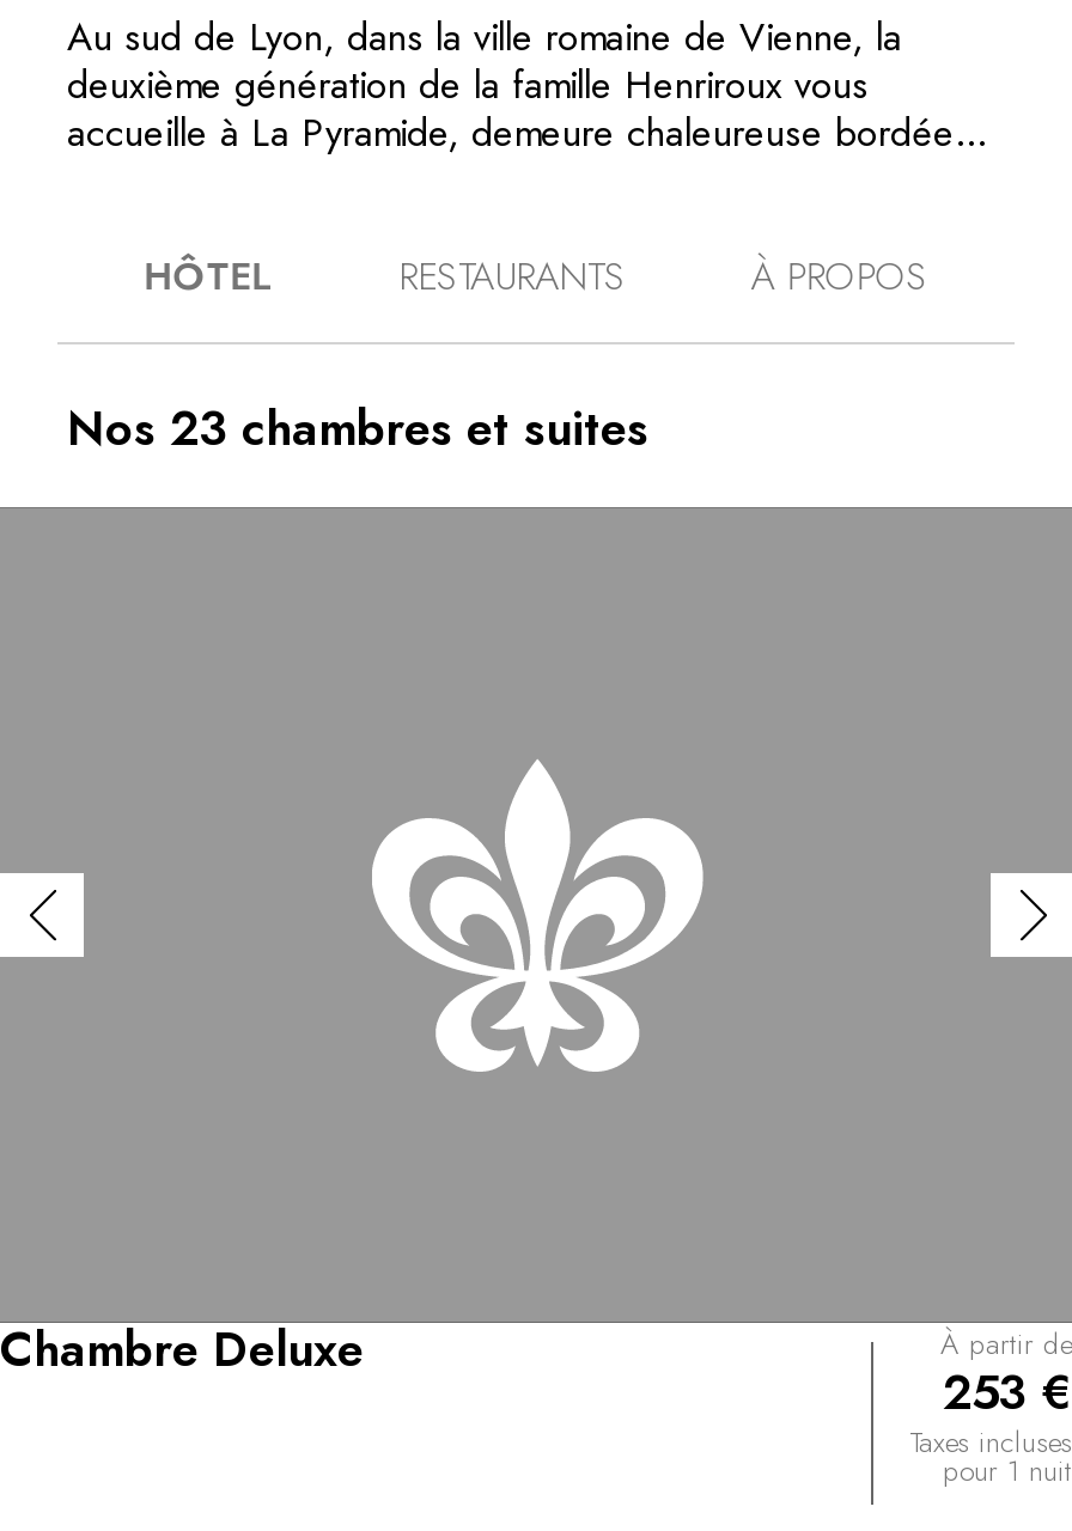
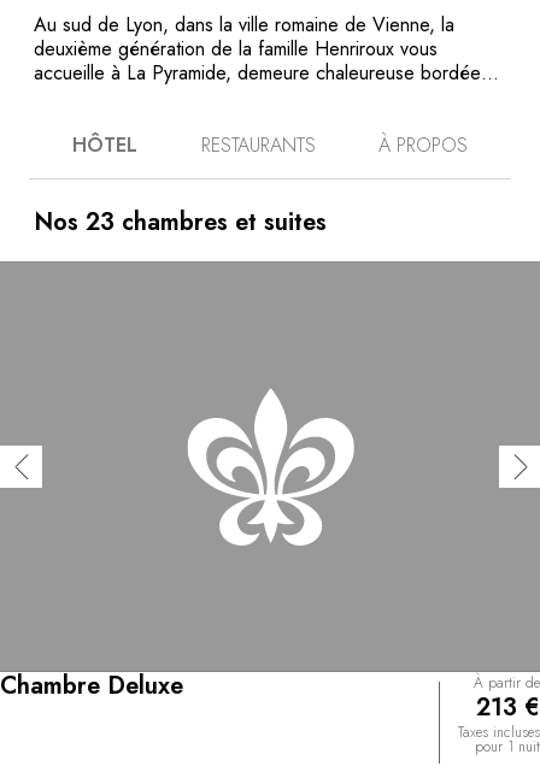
[943,1359,1072,1428] 253 € -> [476,690,540,725] 213 €

